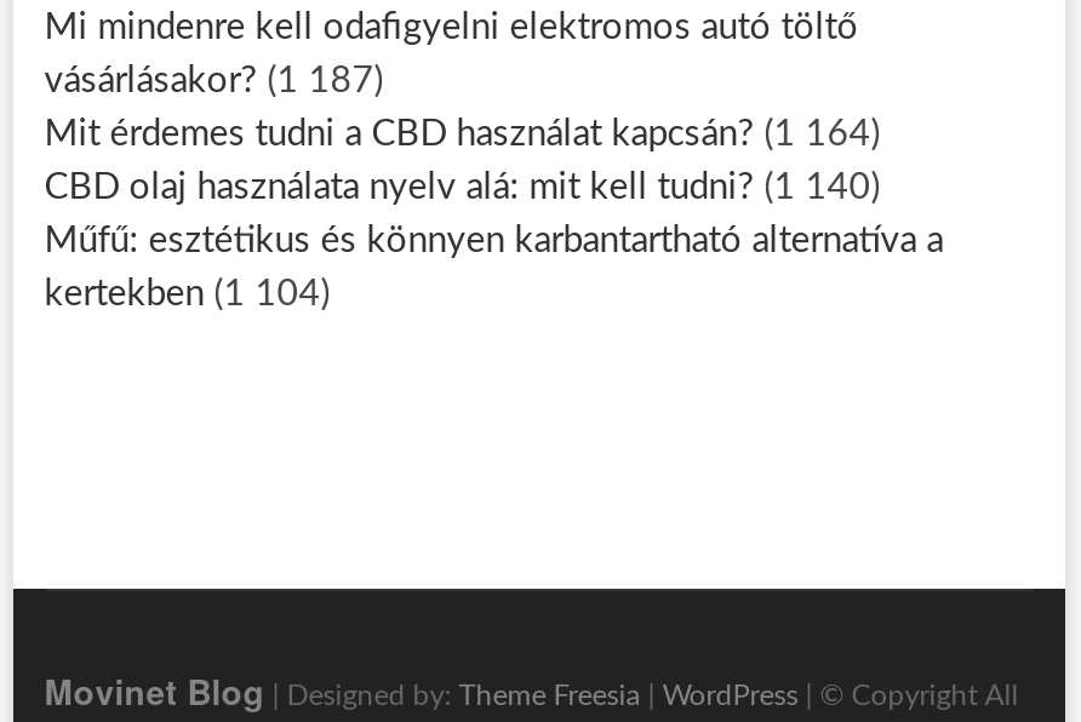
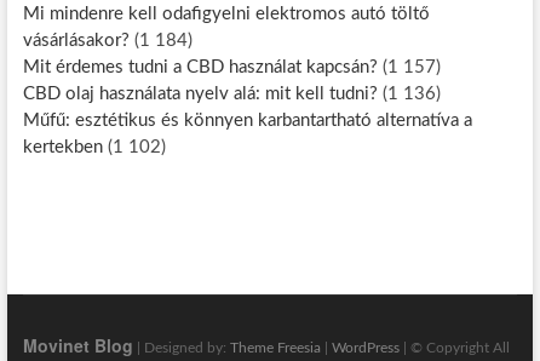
[44,63,384,99] vásárlásakor? (1 187) -> [23,31,192,49] vásárlásakor? (1 184)
[44,116,881,152] Mit érdemes tudni a CBD használat kapcsán? (1 164) -> [23,58,440,76] Mit érdemes tudni a CBD használat kapcsán? (1 157)
[44,169,881,205] CBD olaj használata nyelv alá: mit kell tudni? (1 140) -> [23,85,440,103] CBD olaj használata nyelv alá: mit kell tudni? (1 136)
[44,276,330,312] kertekben (1 104) -> [23,138,166,156] kertekben (1 102)

